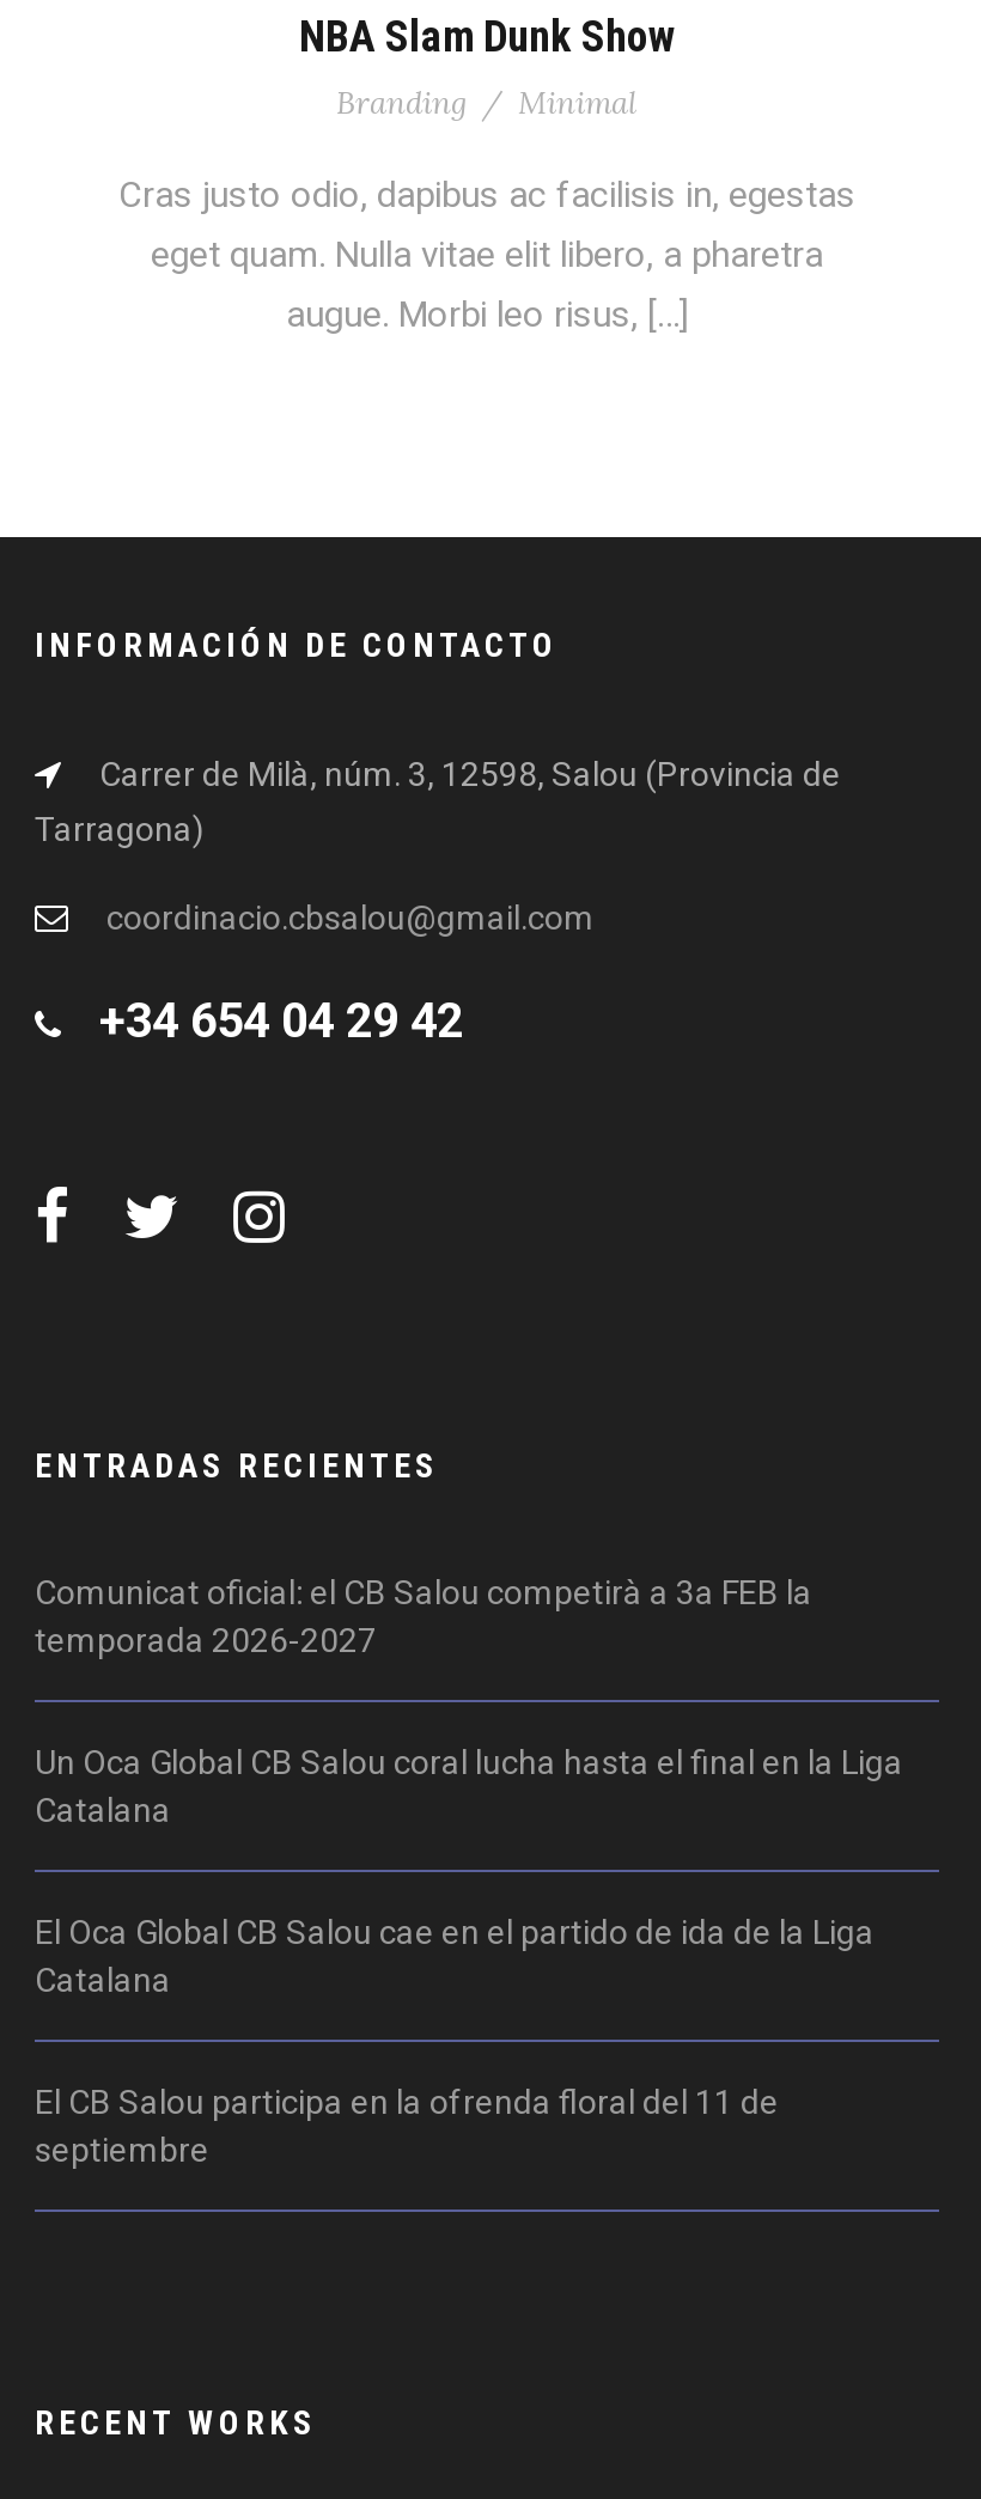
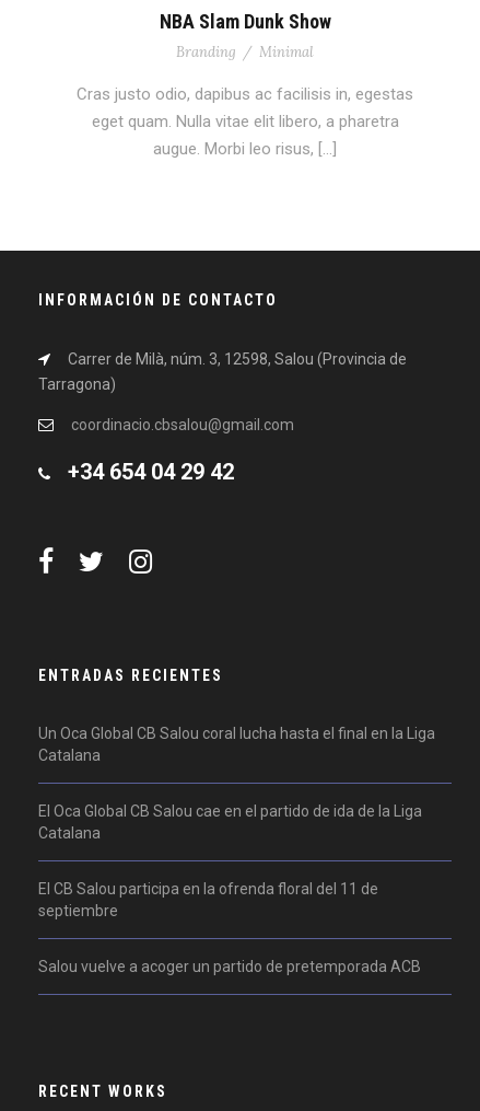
[35,1573,812,1659] Comunicat oficial: el CB Salou competirà a 3a FEB la | temporada 2026-2027 -> none
moved [35,1743,903,2169] -> [38,725,435,919]: Un Oca Global CB Salou coral lucha hasta el final en la Liga | Catalana | El Oca Global CB Salou cae en el partido de ida de la Liga | Catalana | El CB Salou participa en la ofrenda floral del 11 de | septiembre
none -> [38,958,421,975] Salou vuelve a acoger un partido de pretemporada ACB

